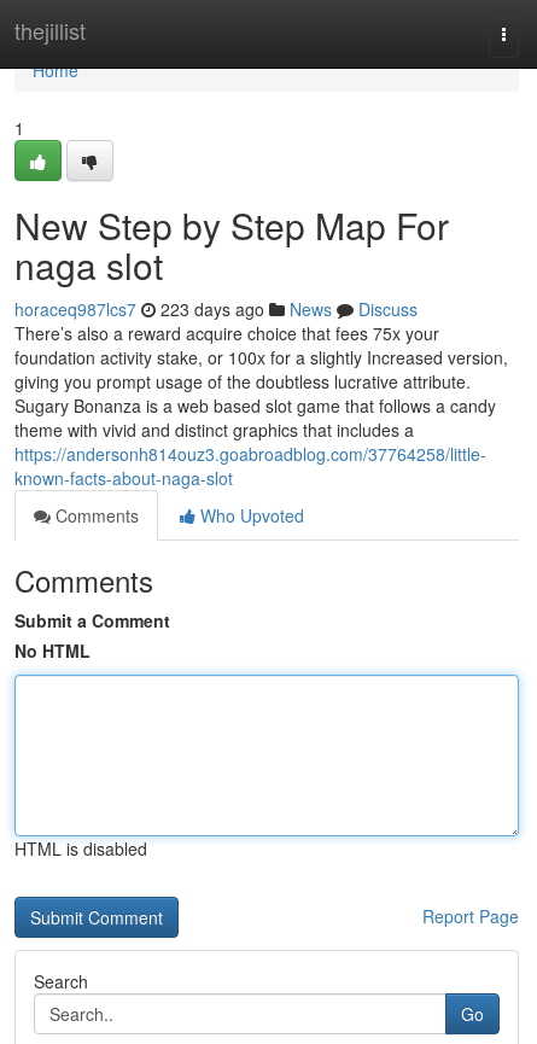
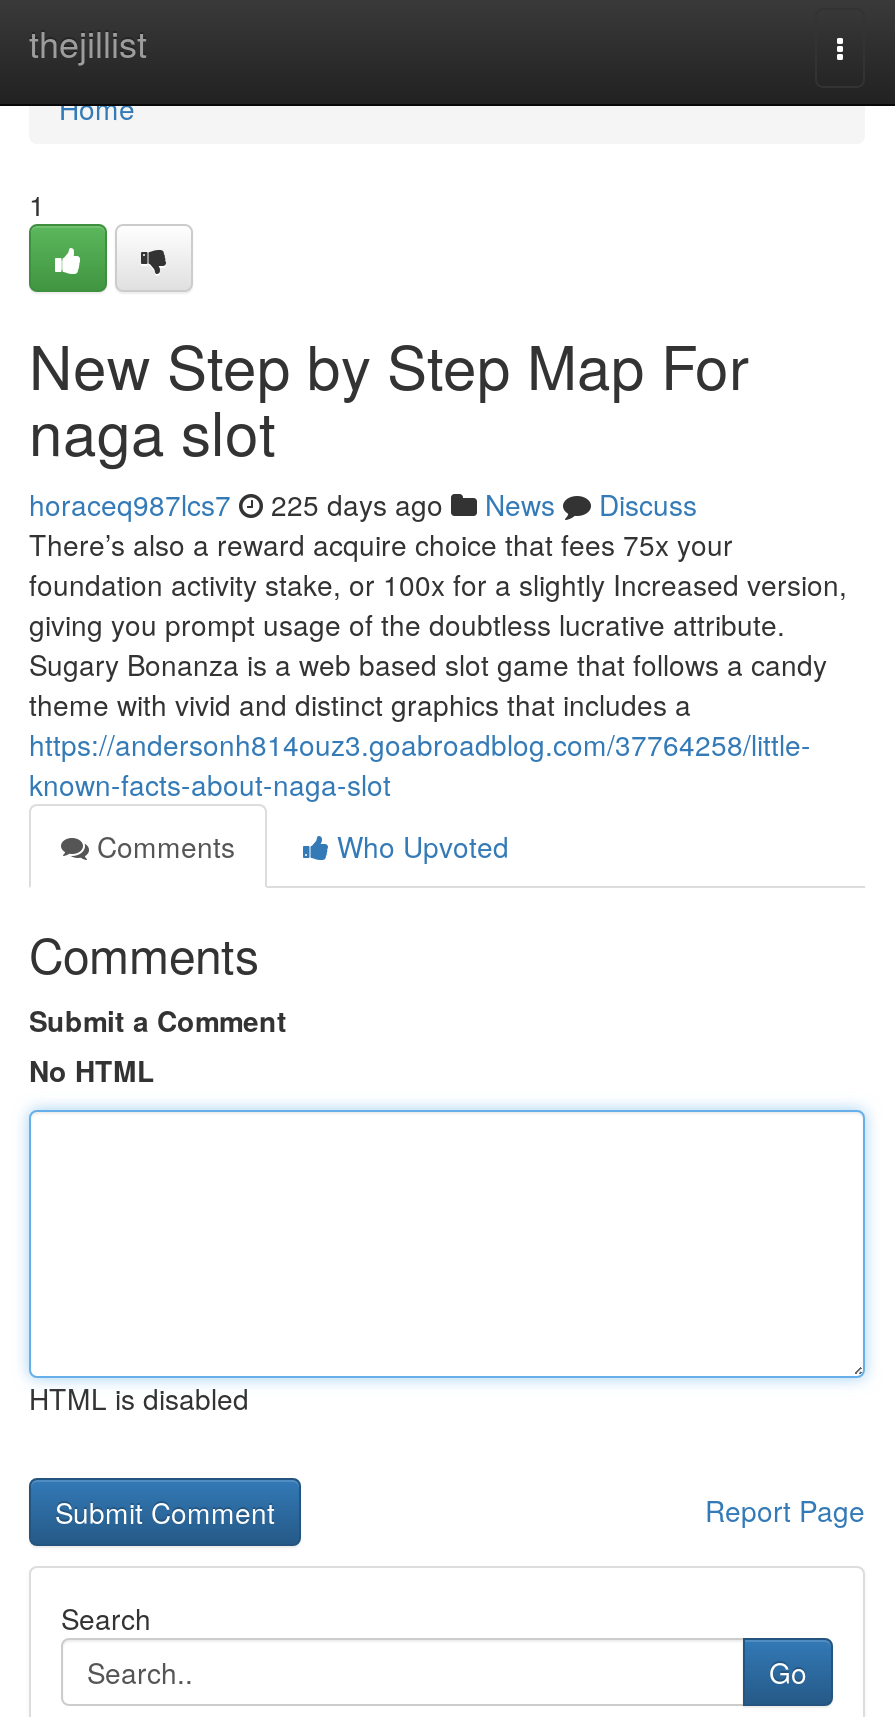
[14,297,418,321] horaceq987lcs7 223 days ago News Discuss -> [29,484,697,524] horaceq987lcs7 225 days ago News Discuss

